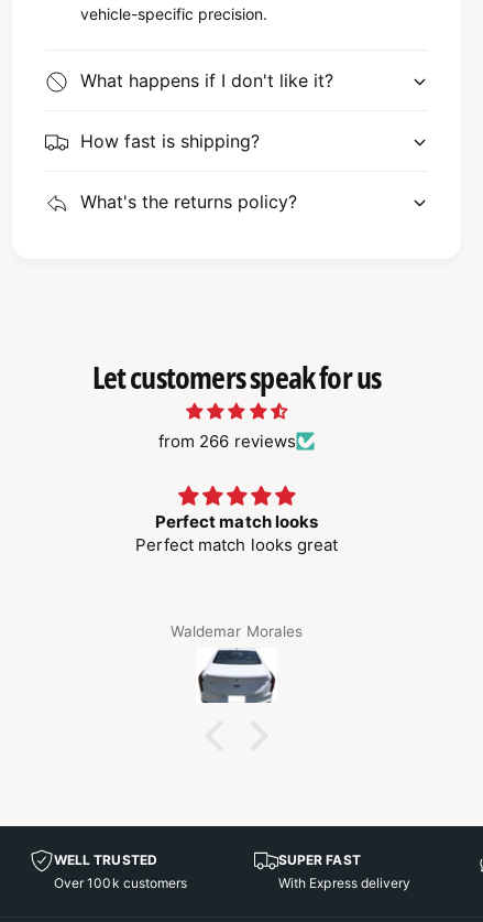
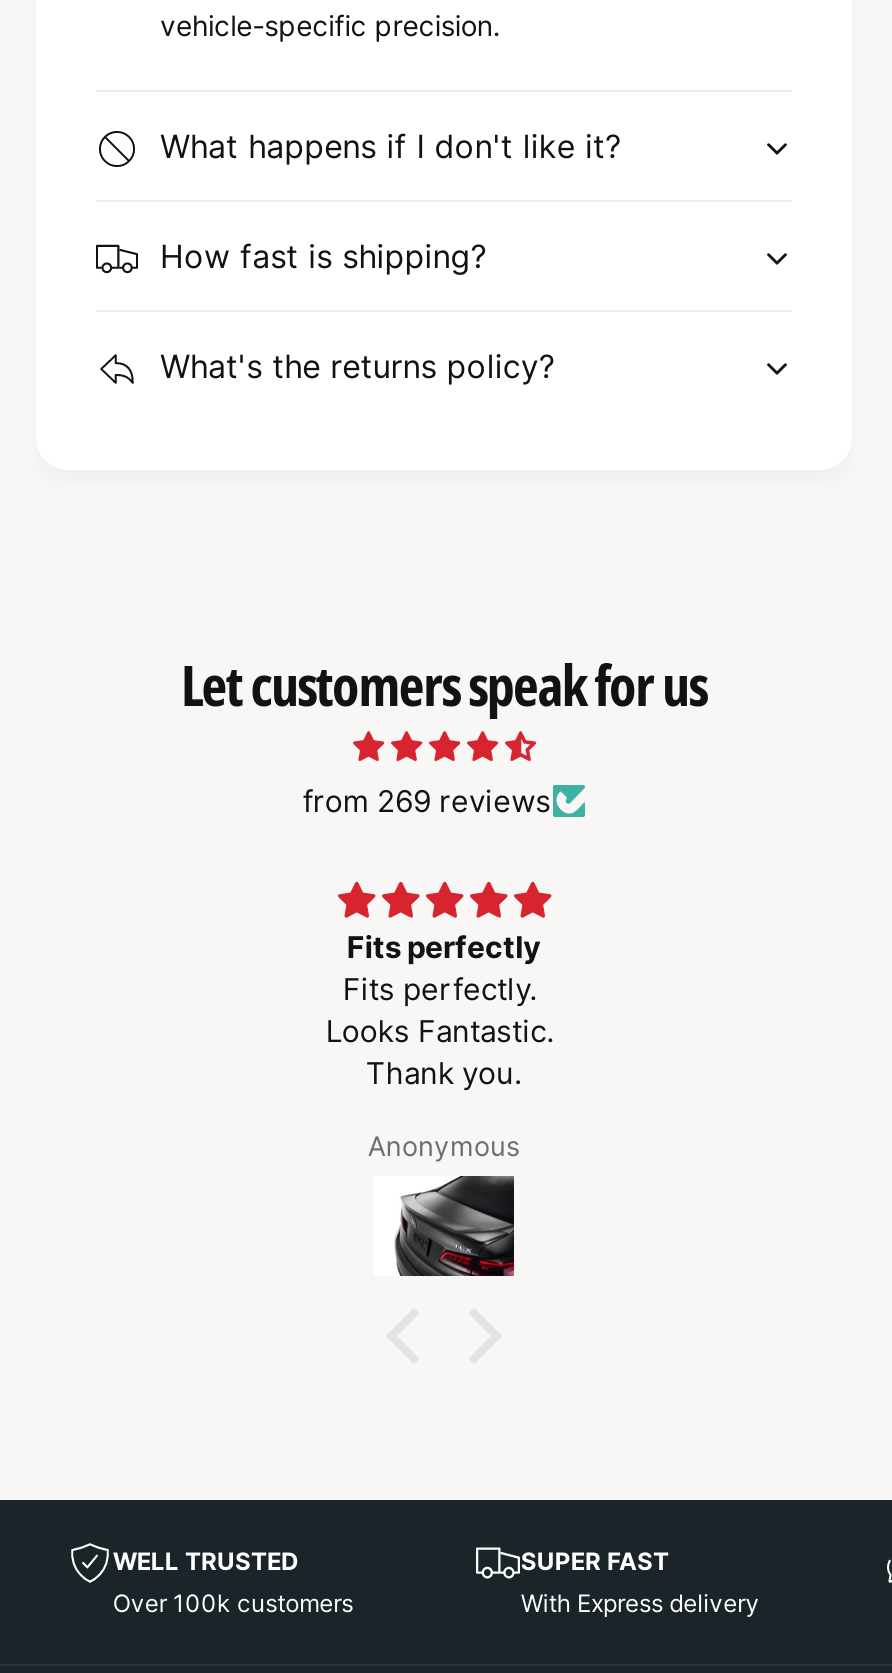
[159,431,296,452] from 266 reviews -> [303,783,551,821] from 269 reviews
[136,511,337,556] Perfect match looks | Perfect match looks great -> [326,929,562,1093] Fits perfectly | Fits perfectly. | Looks Fantastic. | Thank you.
[171,623,302,640] Waldemar Morales -> [368,1131,520,1163] Anonymous
[197,649,275,704] [image] -> [374,1178,516,1278] [image]

